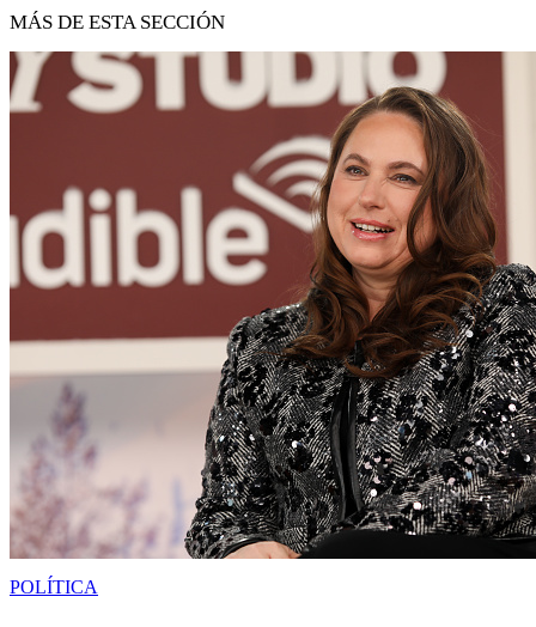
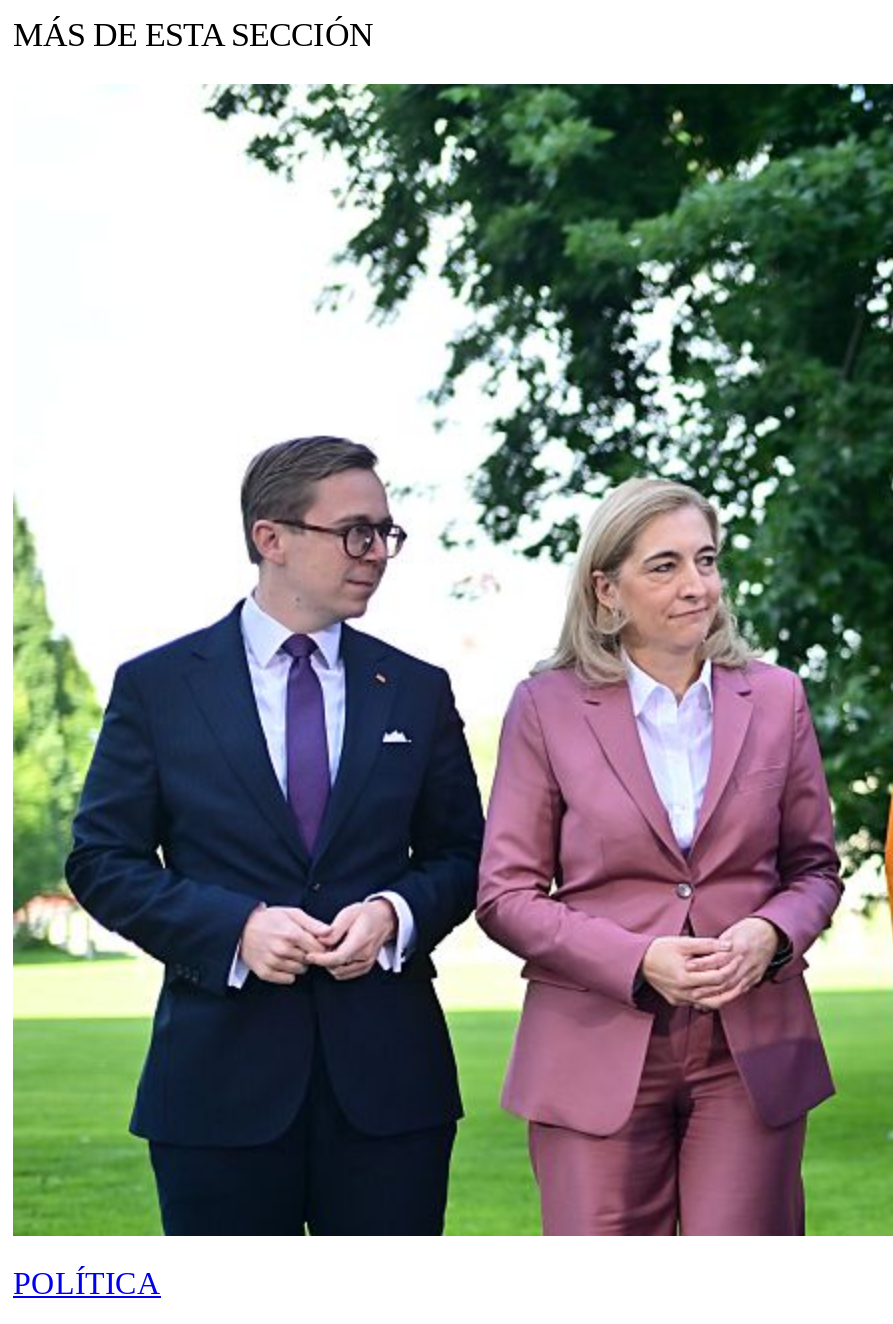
[8,50,532,560] [image] -> [11,82,887,1238] [image]

